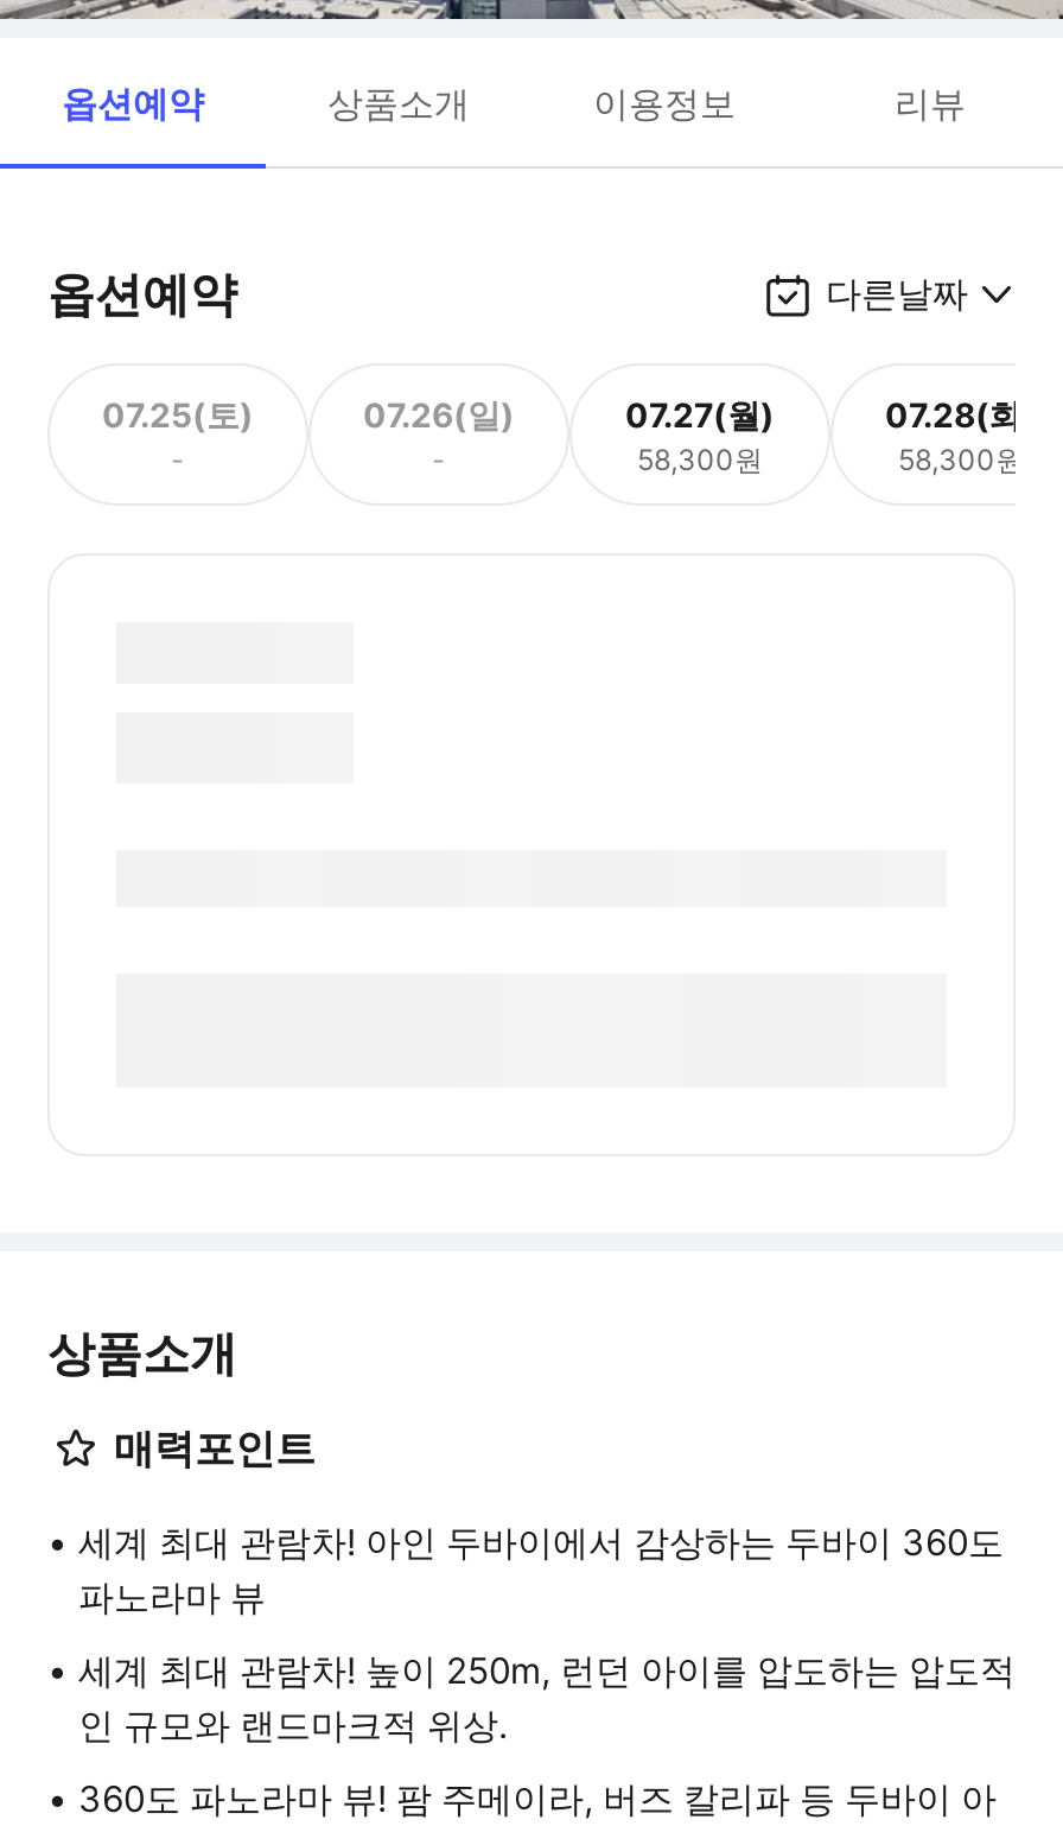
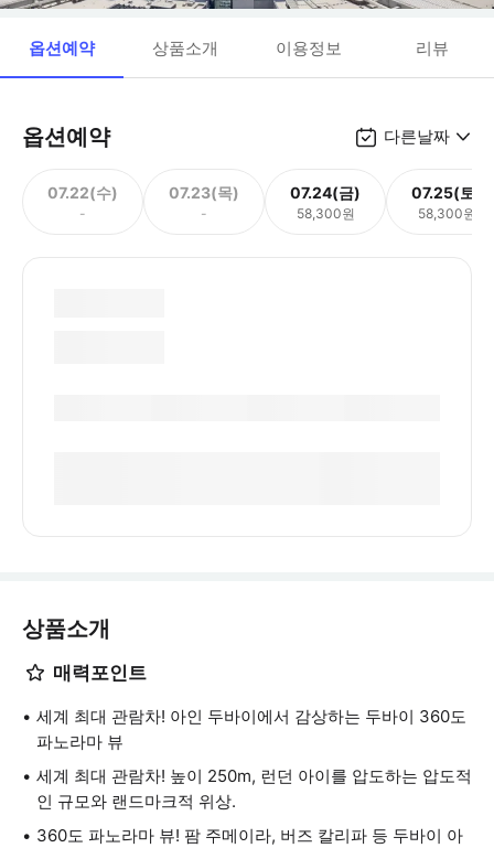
[102,393,254,433] 07.25(토) -> [47,183,118,201] 07.22(수)
[363,393,515,433] 07.26(일) -> [169,183,239,201] 07.23(목)
[625,393,775,433] 07.27(월) -> [290,183,361,201] 07.24(금)
[885,393,1037,433] 07.28(화) -> [411,183,482,201] 07.25(토)

